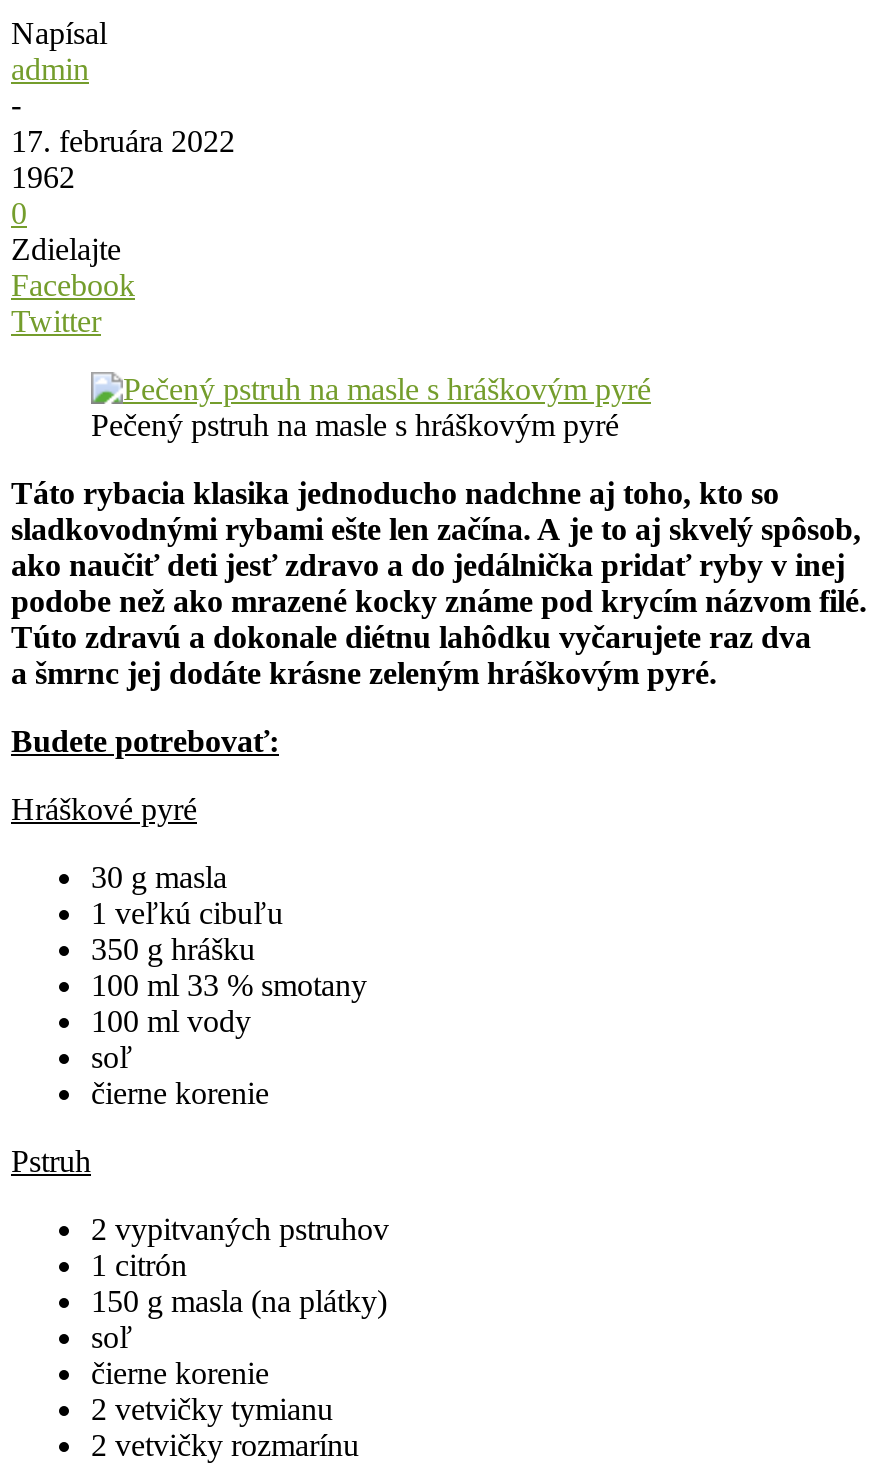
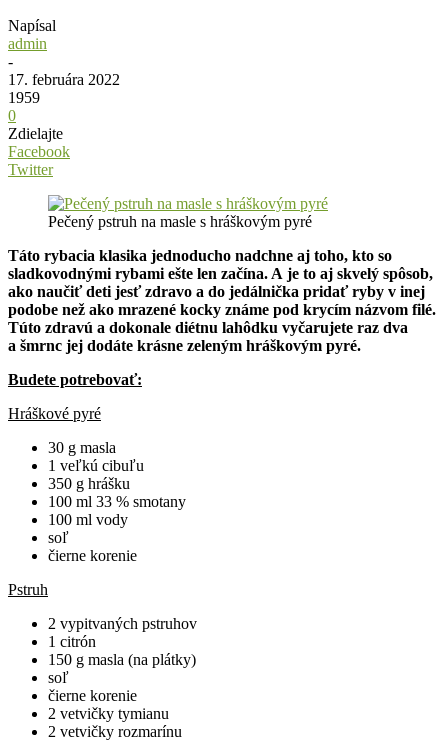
[11,159,75,193] 1962 -> [8,89,40,106] 1959

